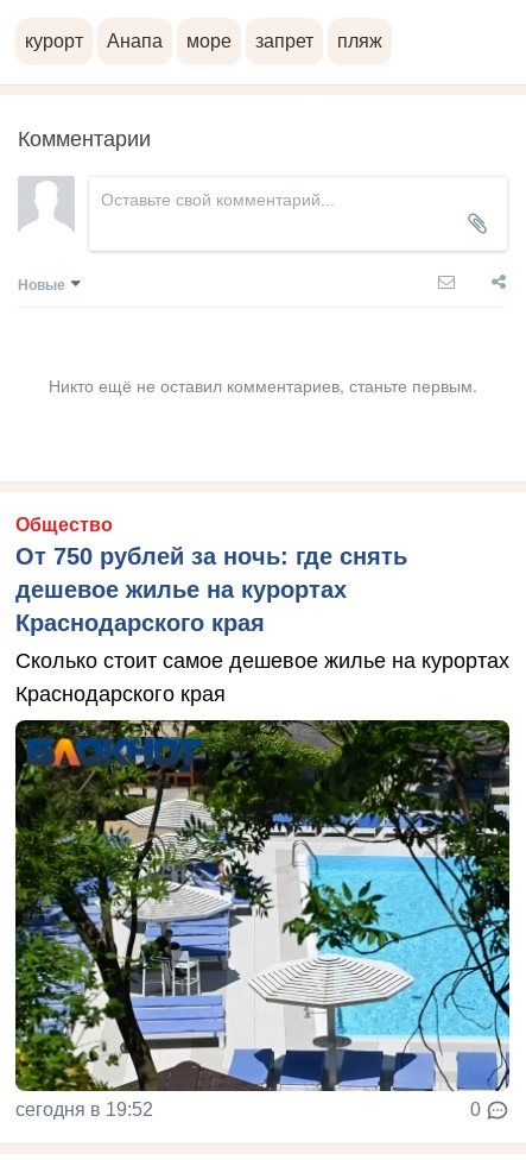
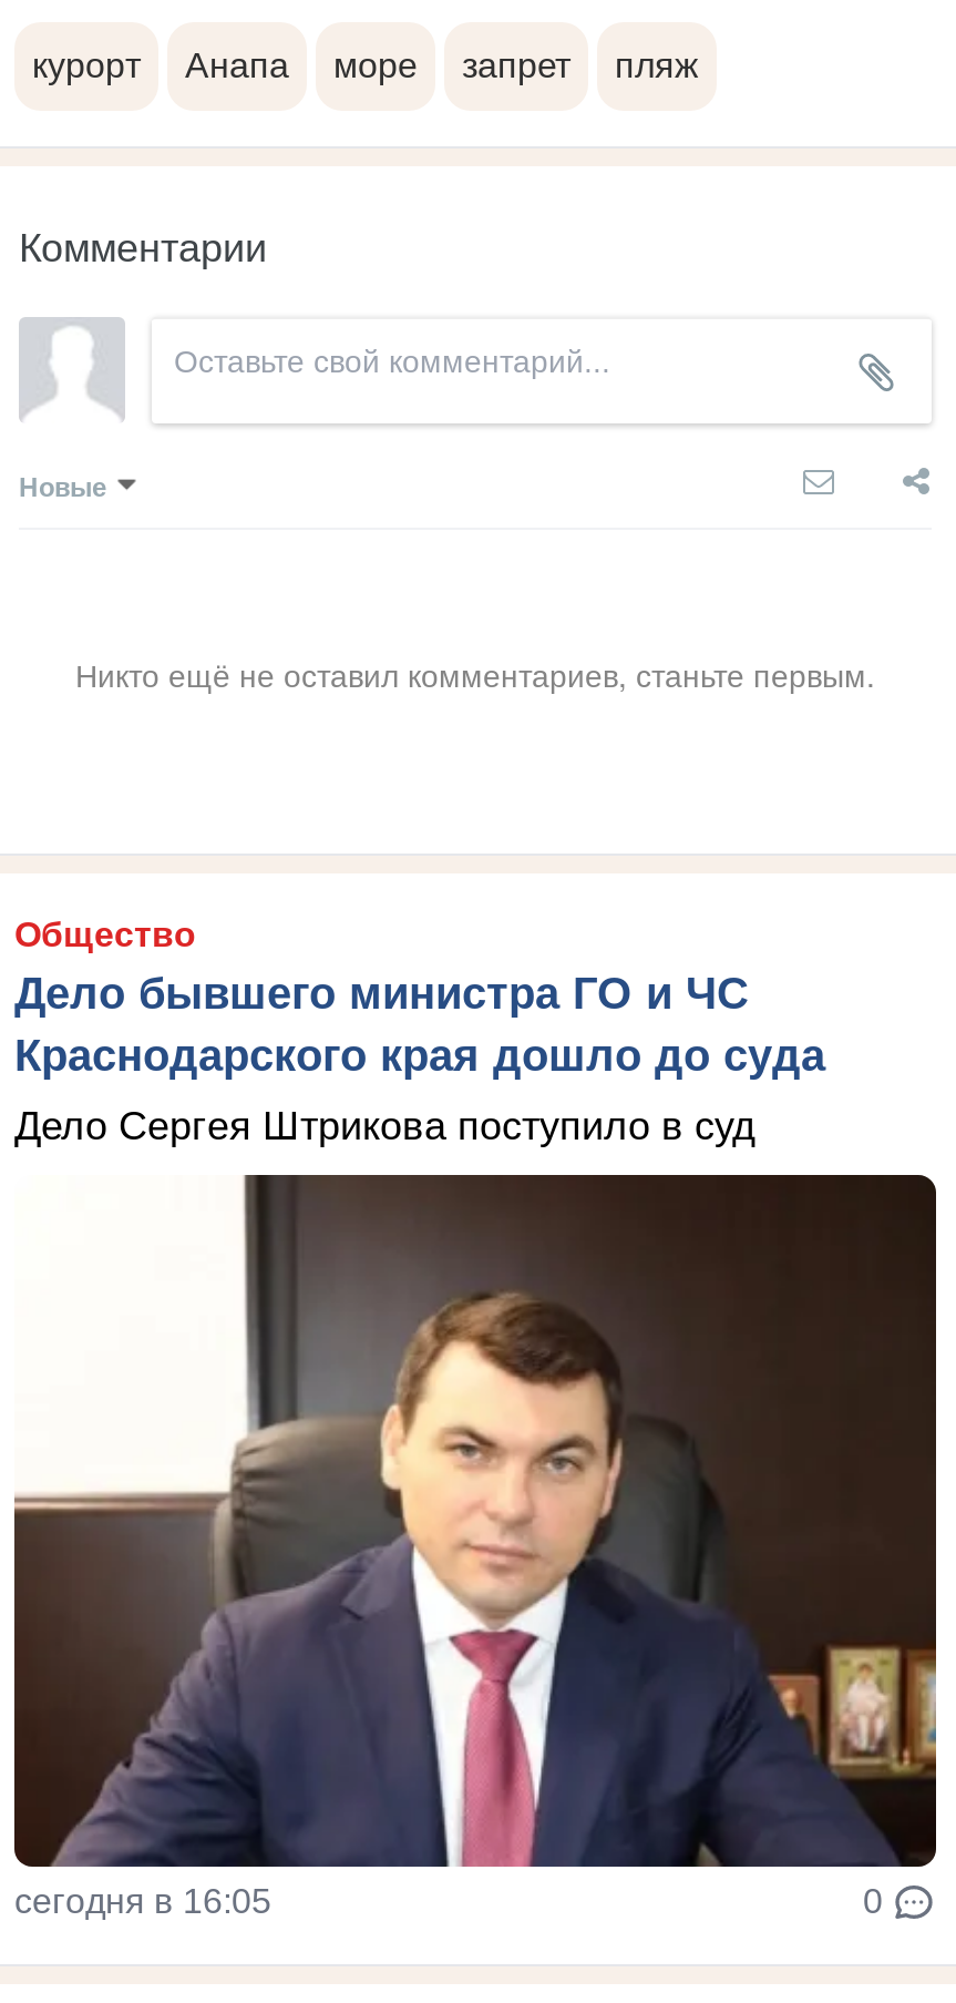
[15,543,407,636] От 750 рублей за ночь: где снять | дешевое жилье на курортах | Краснодарского края -> [14,968,825,1079] Дело бывшего министра ГО и ЧС | Краснодарского края дошло до суда
[15,649,509,706] Сколько стоит самое дешевое жилье на курортах | Краснодарского края -> [14,1103,757,1148] Дело Сергея Штрикова поступило в суд
[14,719,511,1119] [image] | сегодня в 19:52 -> [14,1226,938,1919] [image] | сегодня в 16:05

